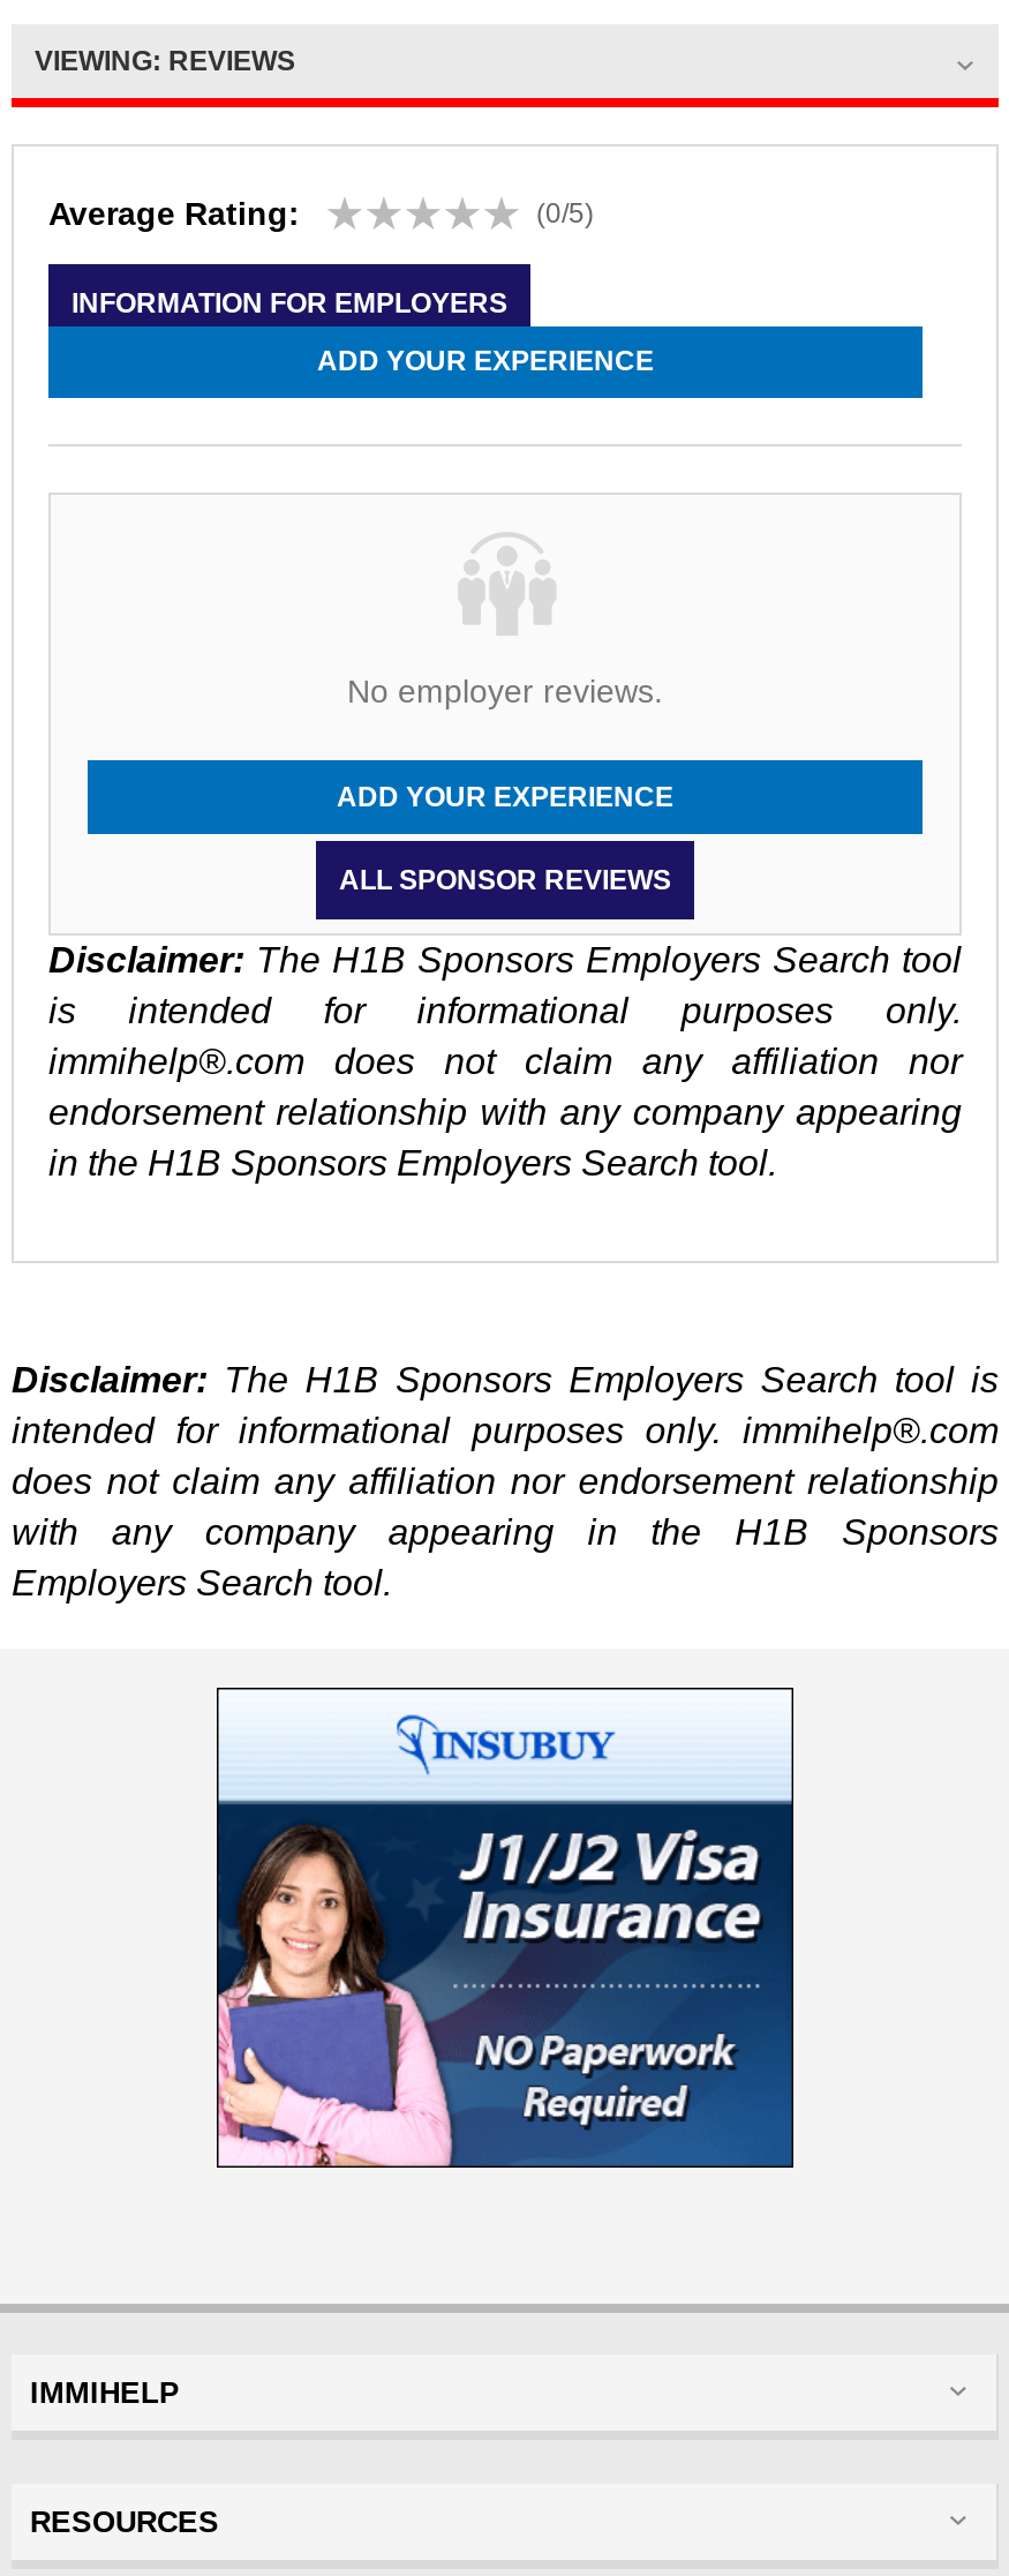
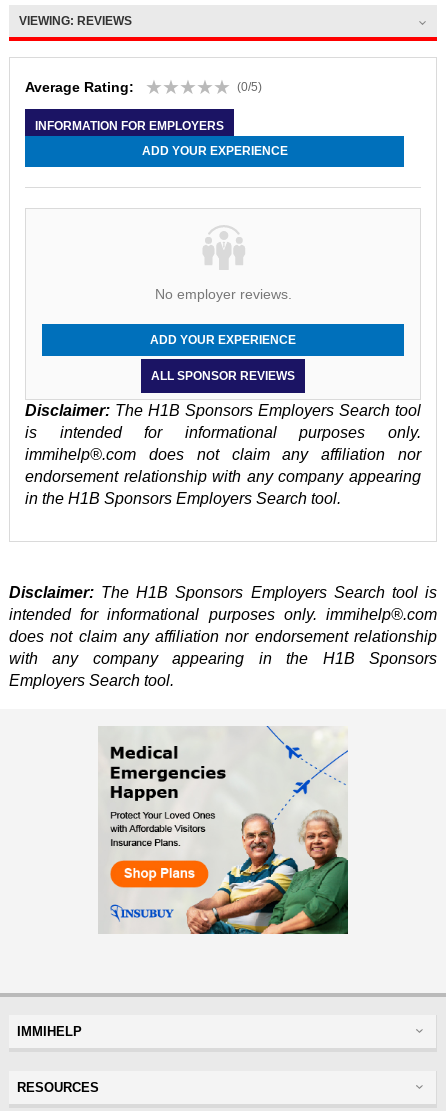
[214,1685,796,2170] [image] -> [98,726,349,935] [image]

